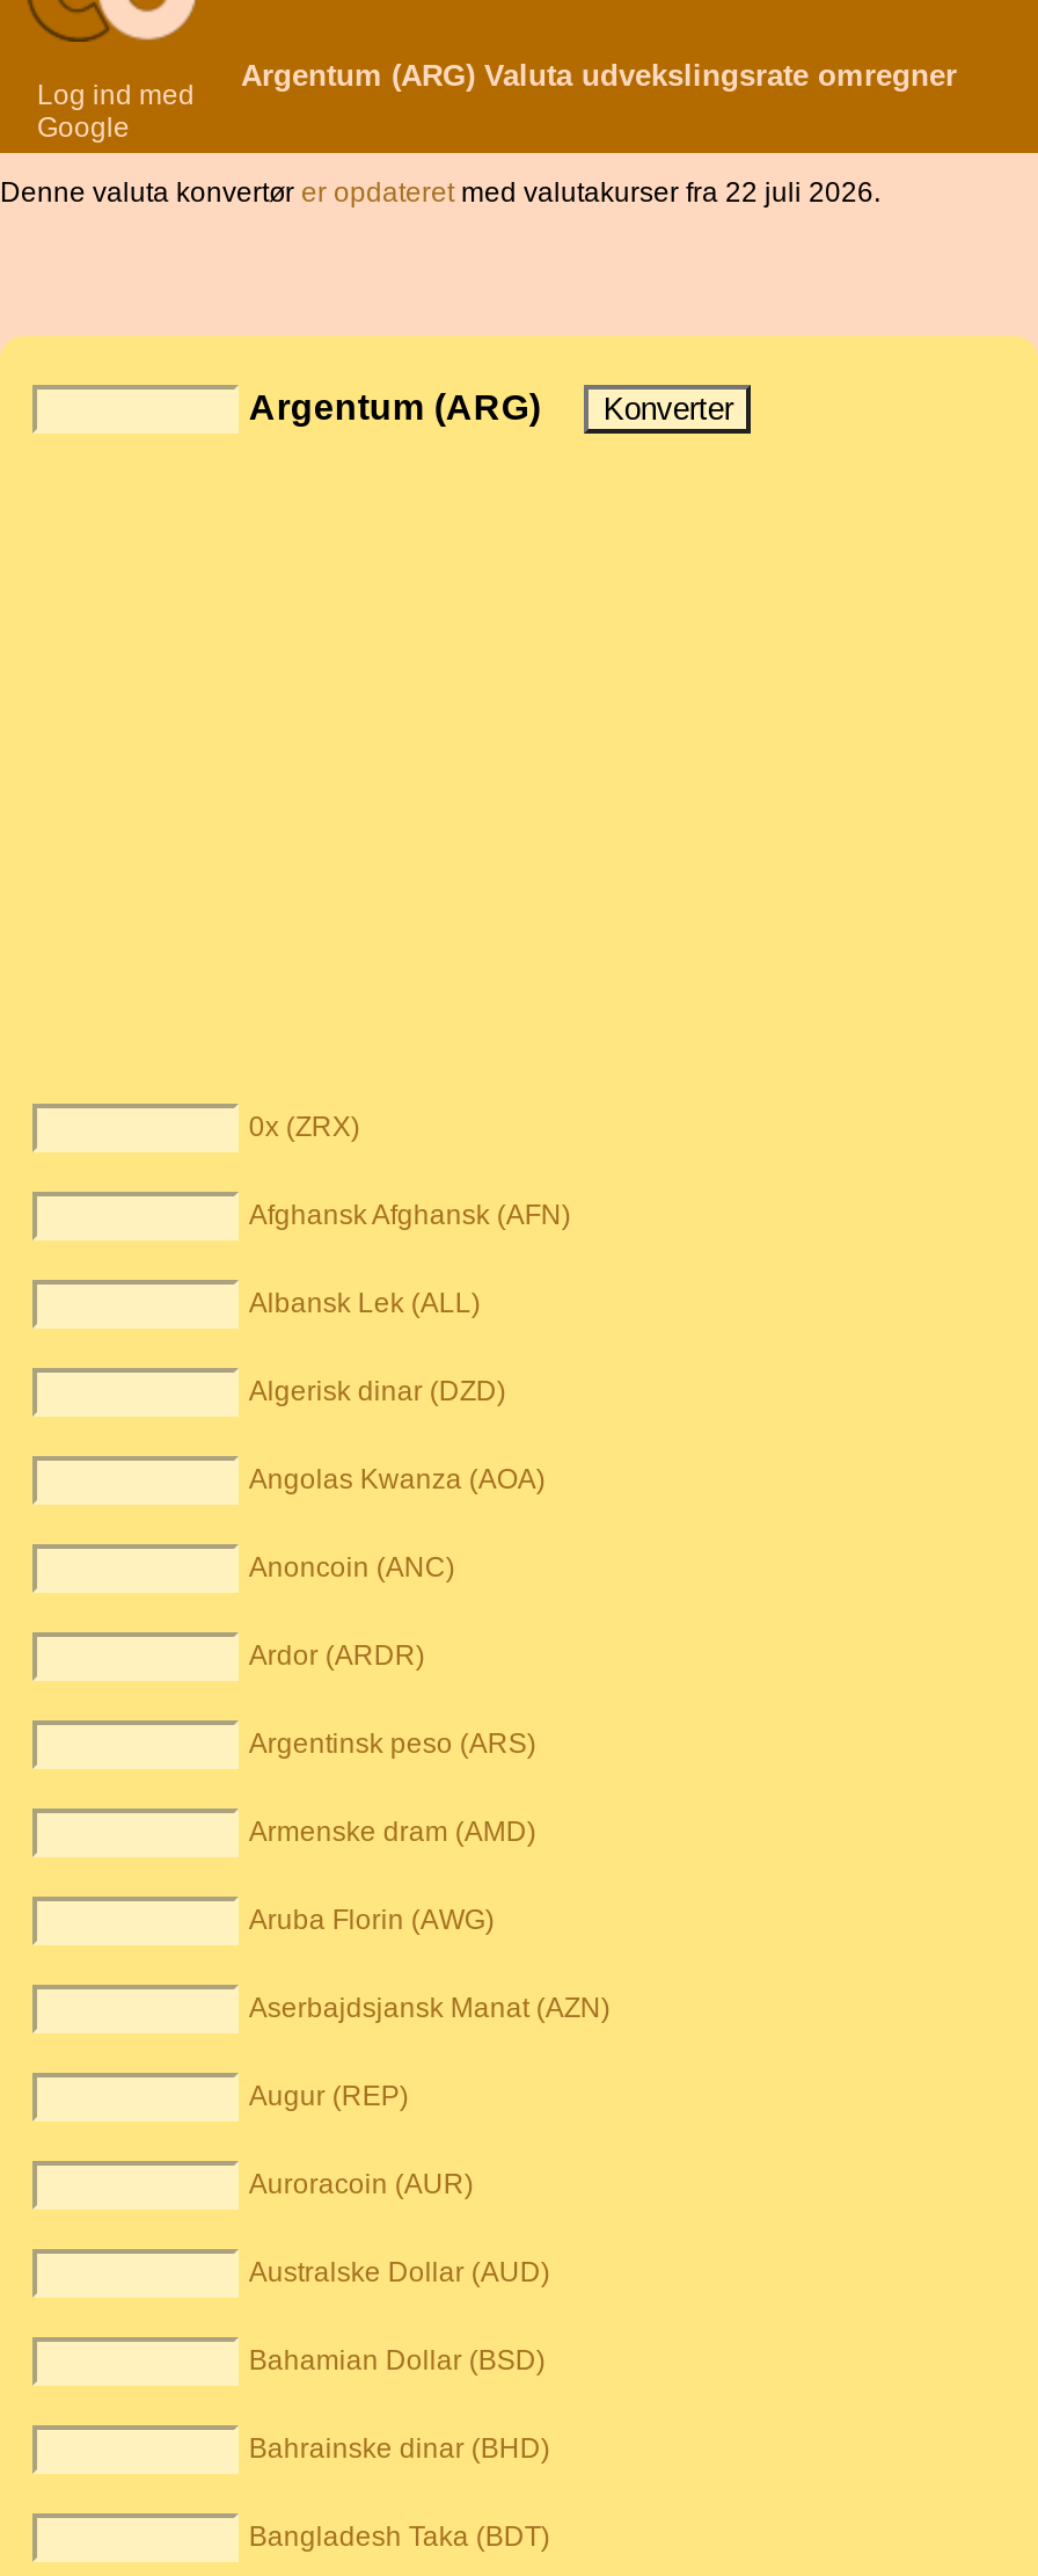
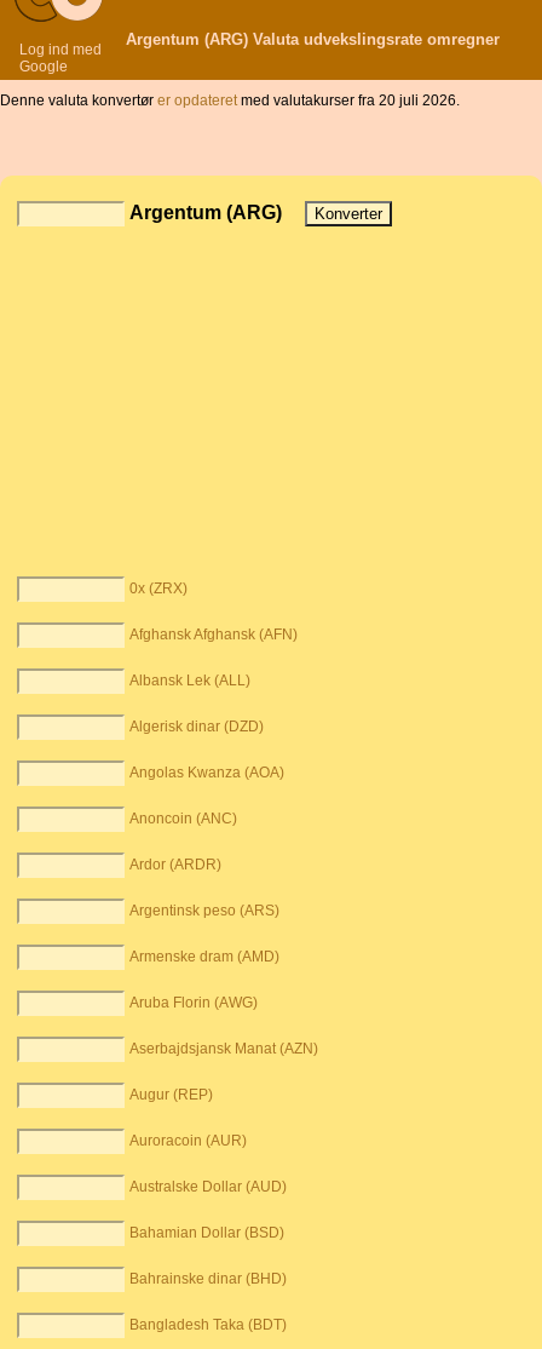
[0,176,880,209] Denne valuta konvertør er opdateret med valutakurser fra 22 juli 2026. -> [0,92,460,109] Denne valuta konvertør er opdateret med valutakurser fra 20 juli 2026.

